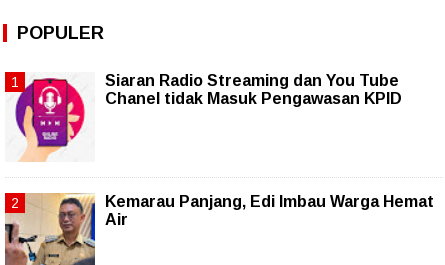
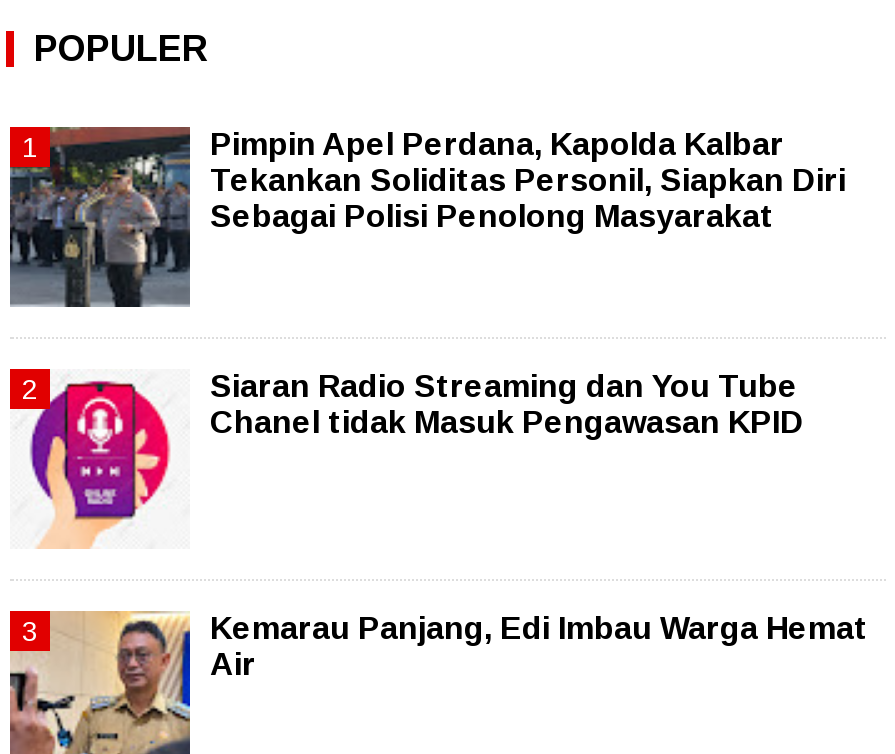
none -> [8,124,846,308] [image] | Pimpin Apel Perdana, Kapolda Kalbar | Tekankan Soliditas Personil, Siapkan Diri | Sebagai Polisi Penolong Masyarakat

